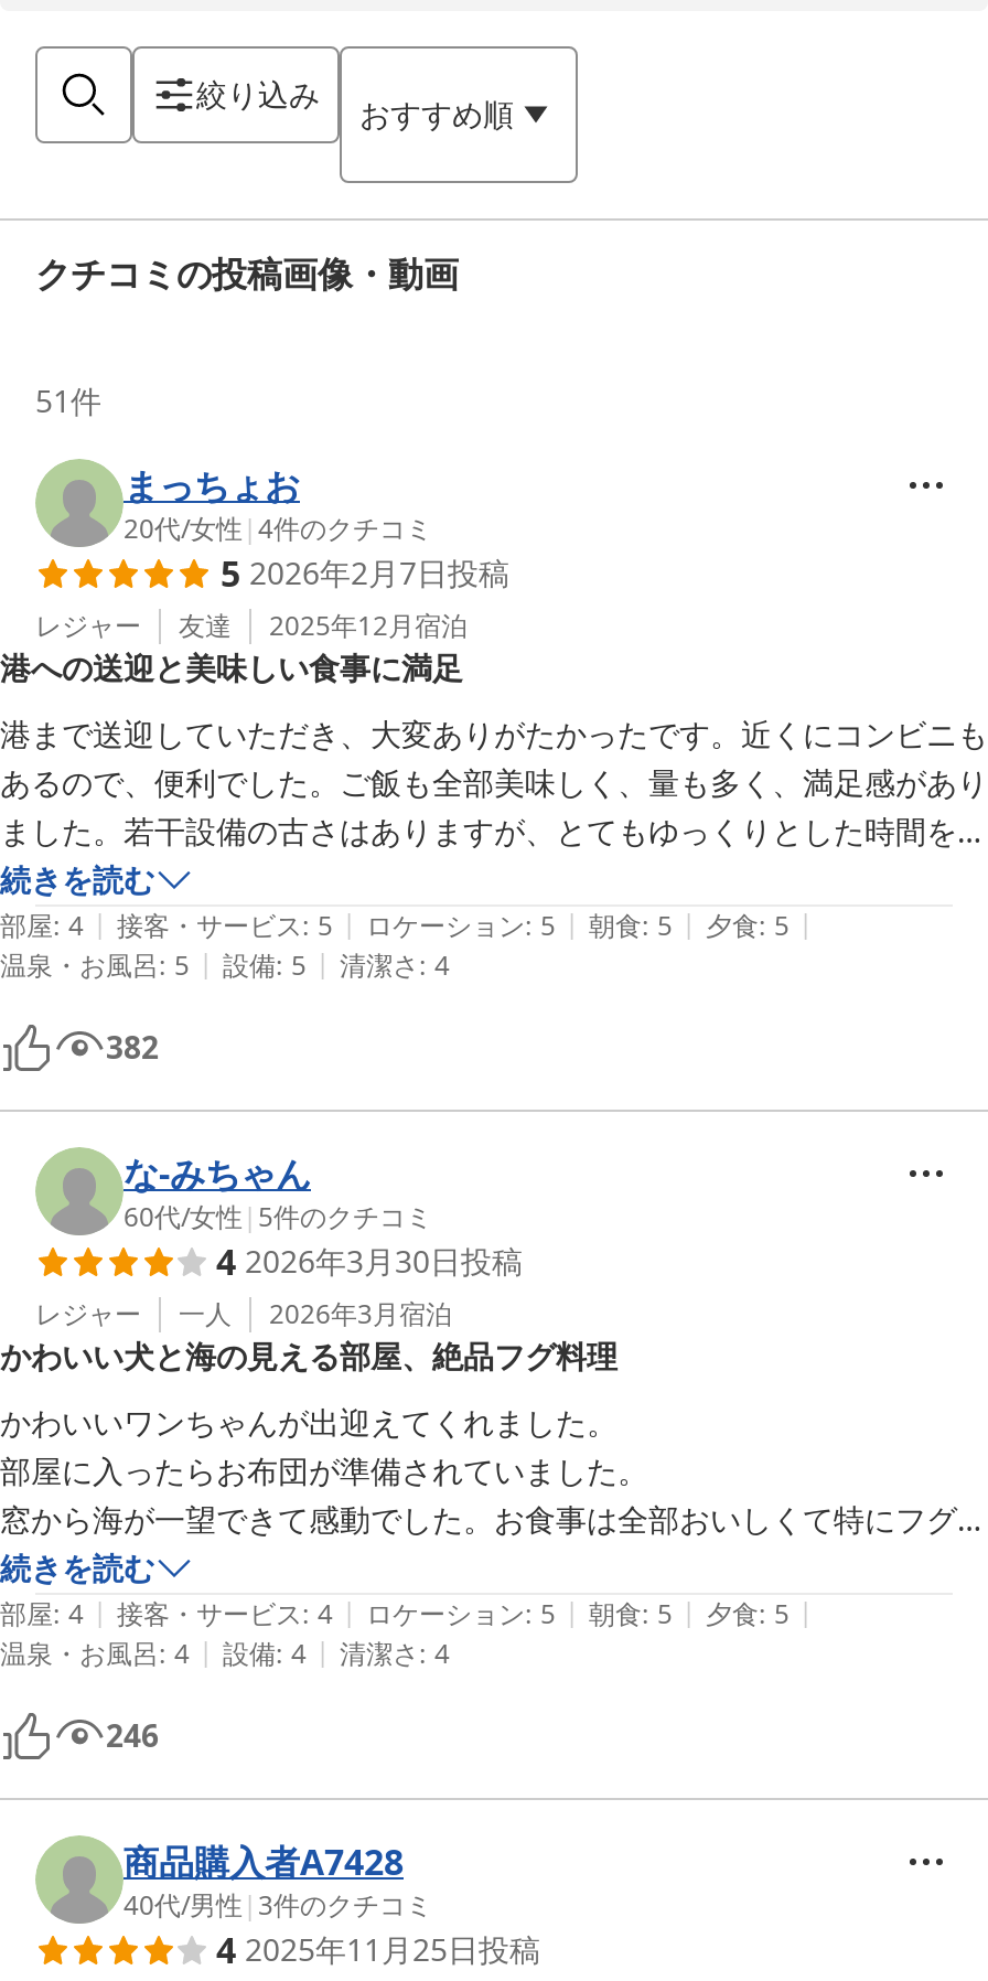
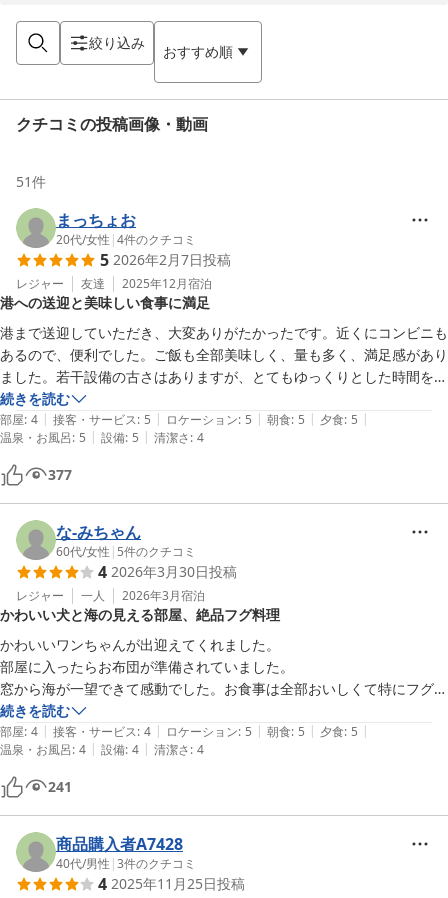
[106,1026,159,1068] 382 -> [48,465,72,484] 377
[106,1714,159,1756] 246 -> [48,777,72,796] 241

